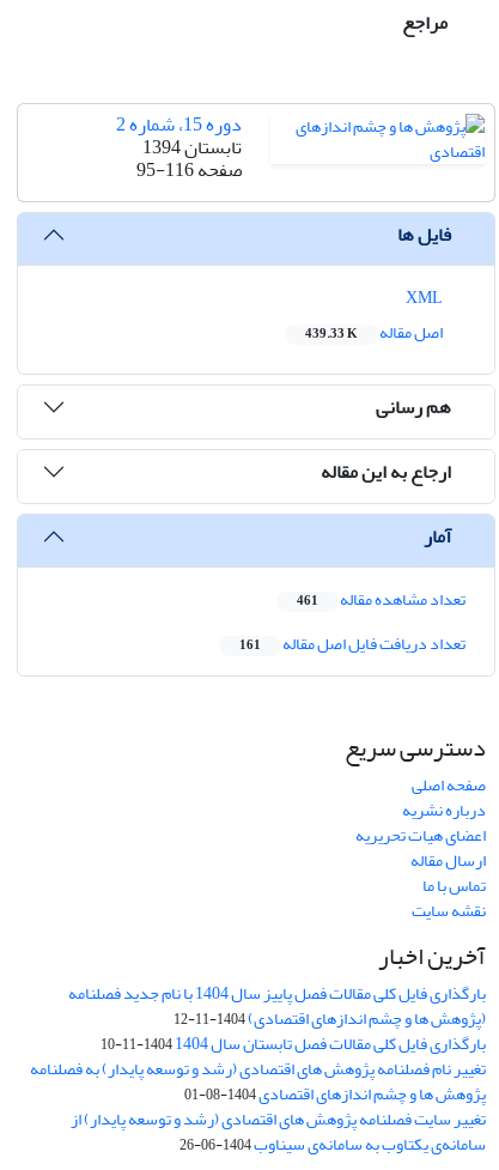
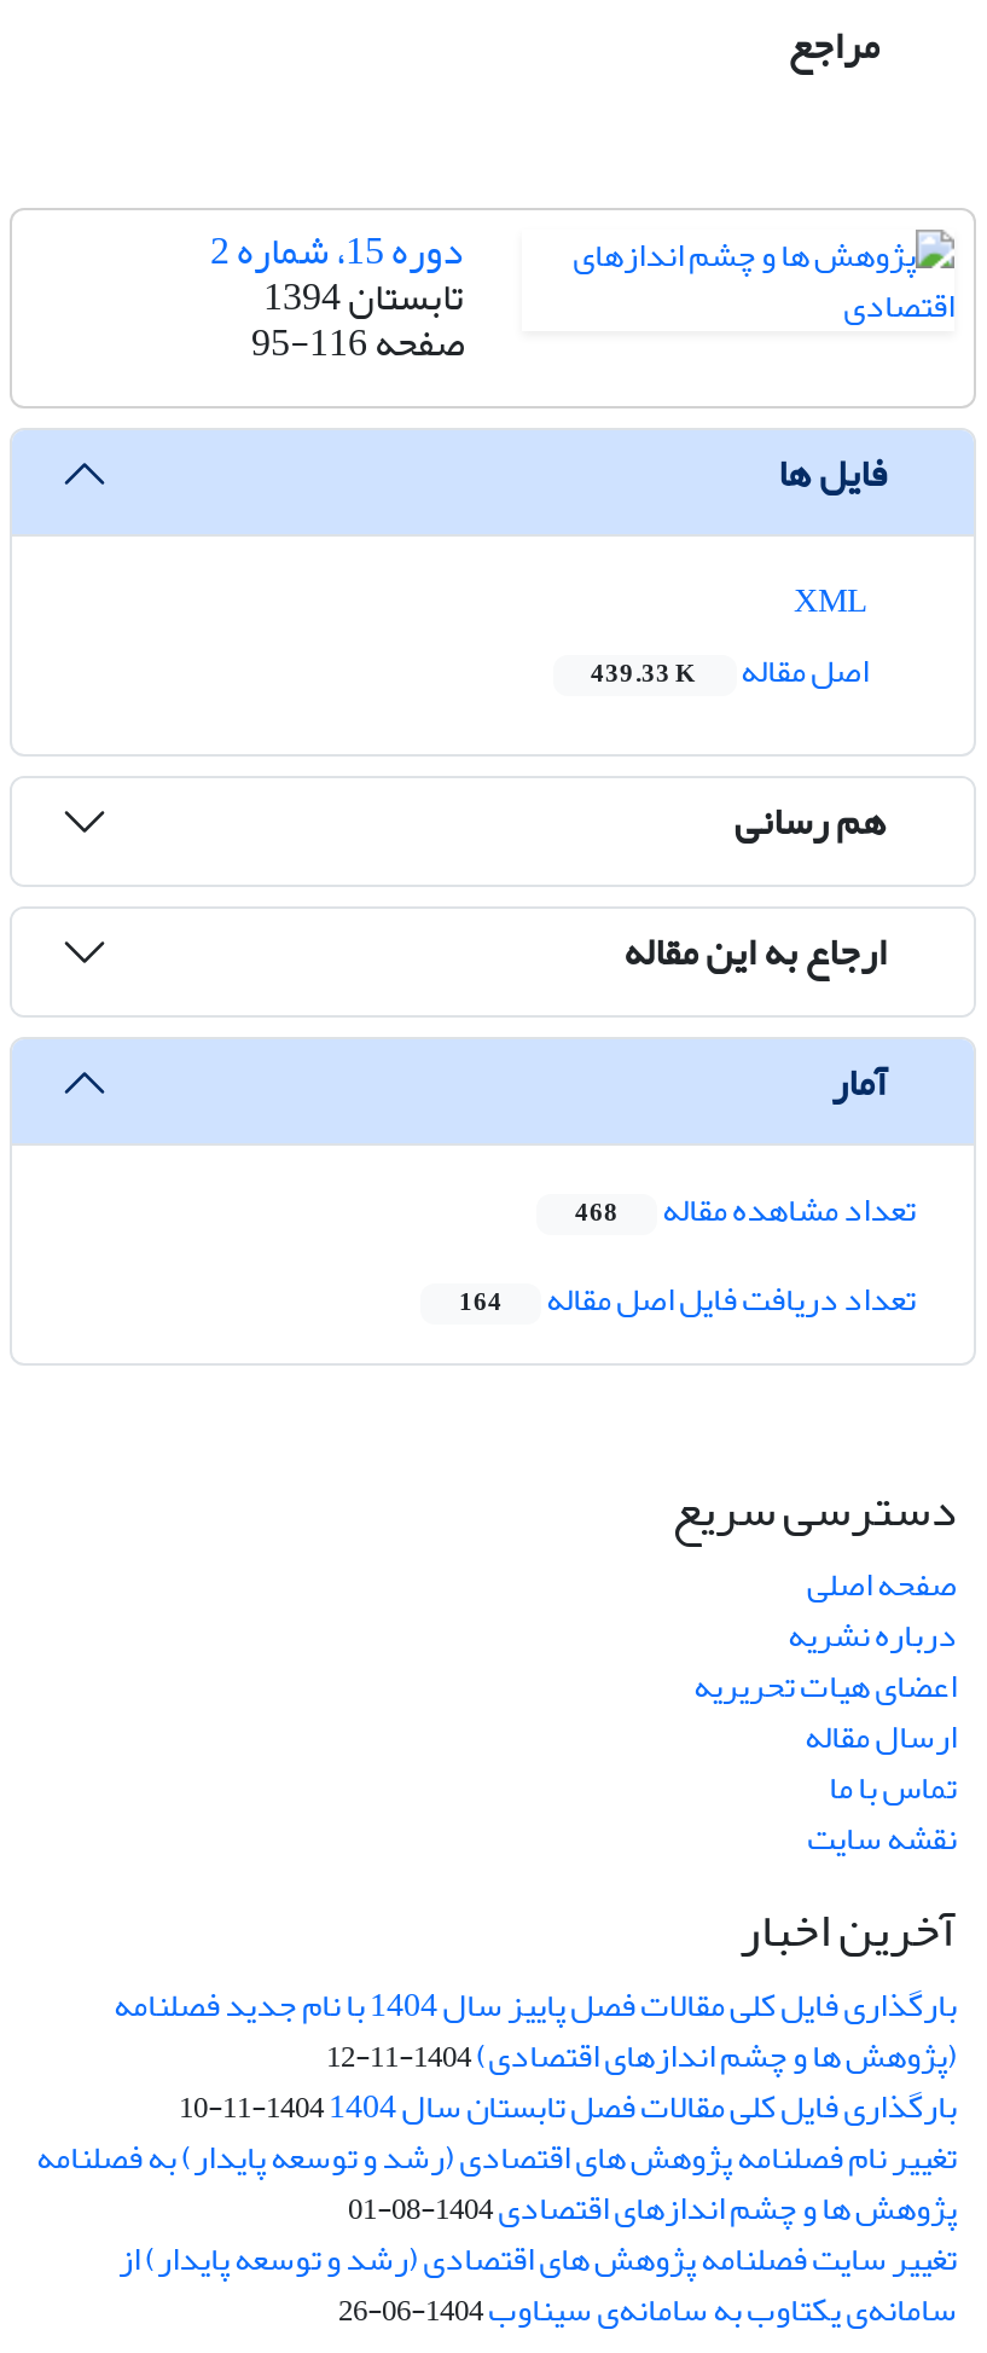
[297,584,465,616] تعداد مشاهده مقاله 461 -> [575,1178,916,1243] تعداد مشاهده مقاله 468
[239,628,465,660] تعداد دریافت فایل اصل مقاله 161 -> [459,1268,916,1333] تعداد دریافت فایل اصل مقاله 164

